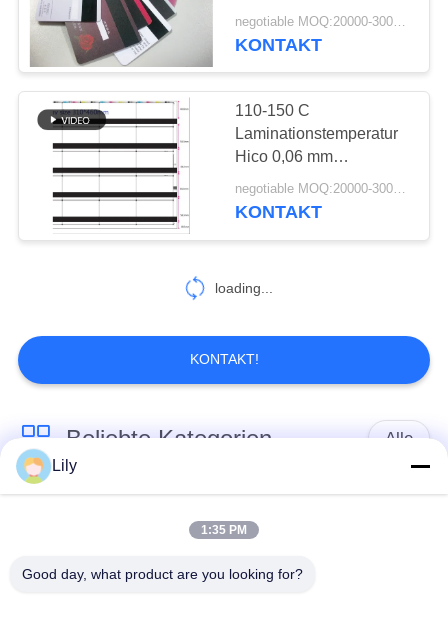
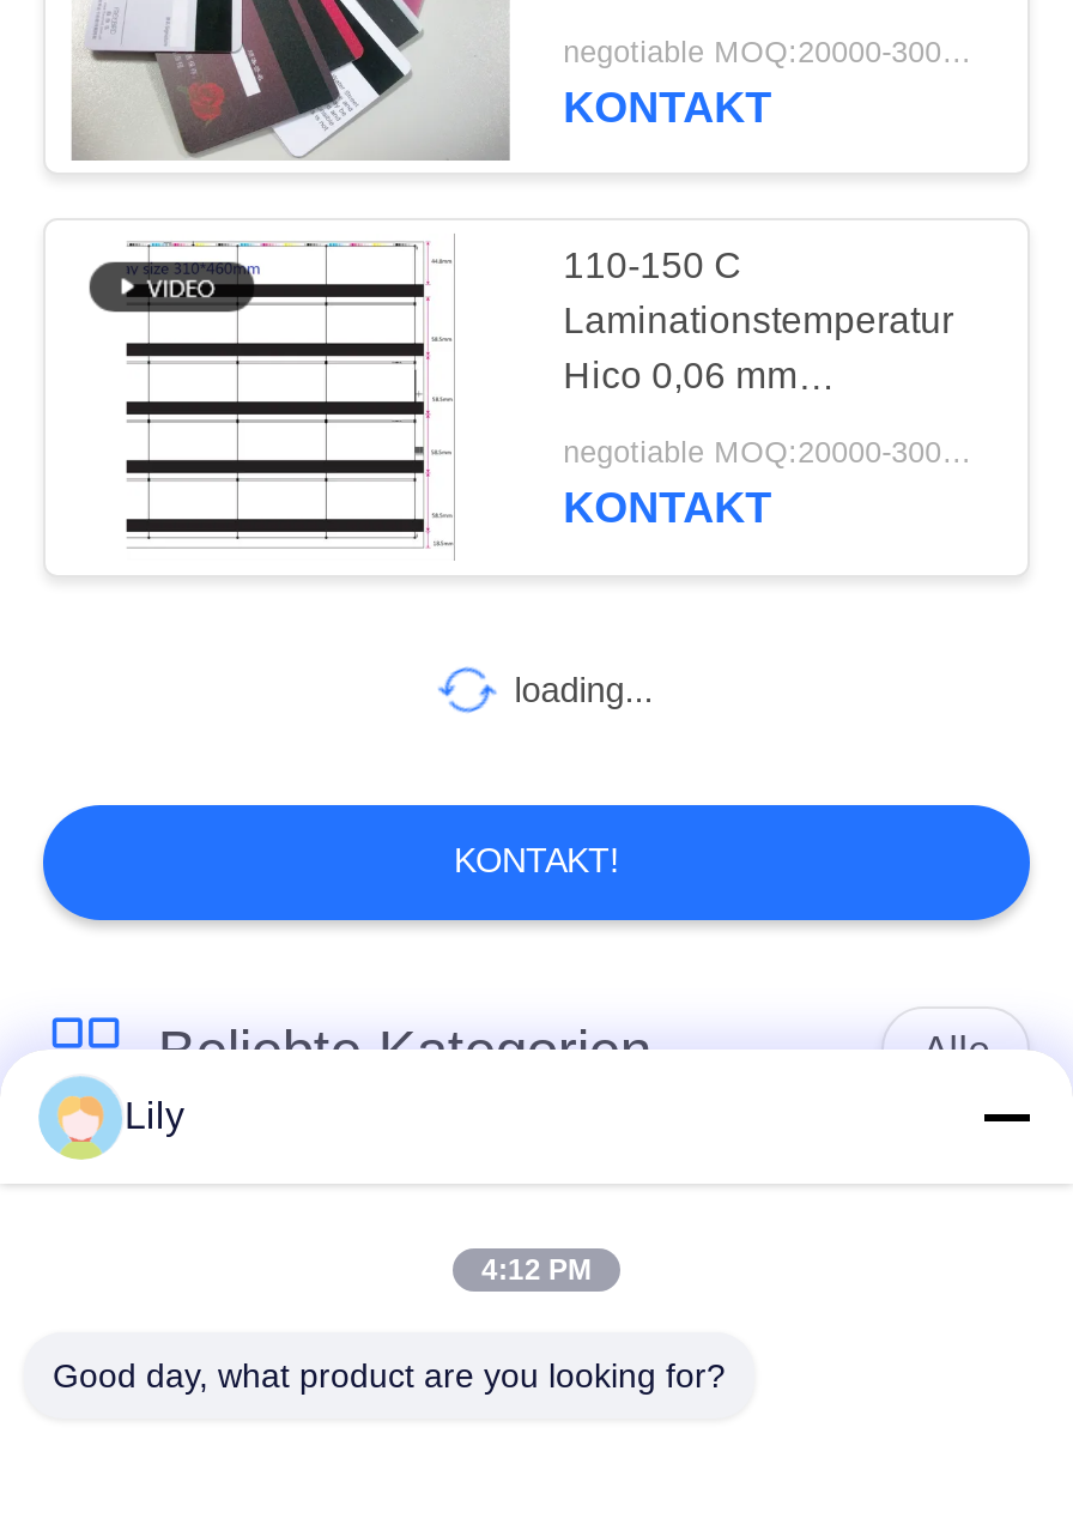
[201,523,247,537] 1:35 PM -> [481,1253,592,1287] 4:12 PM

